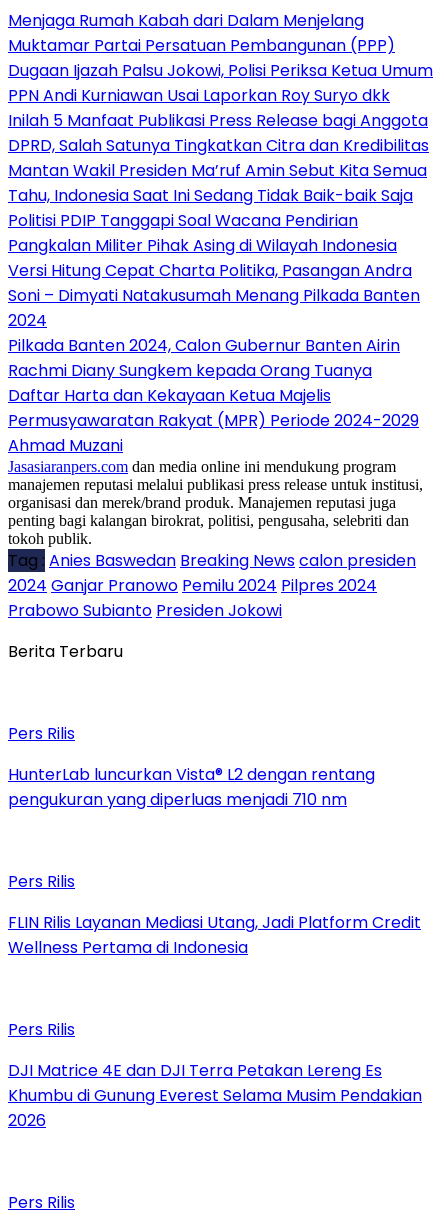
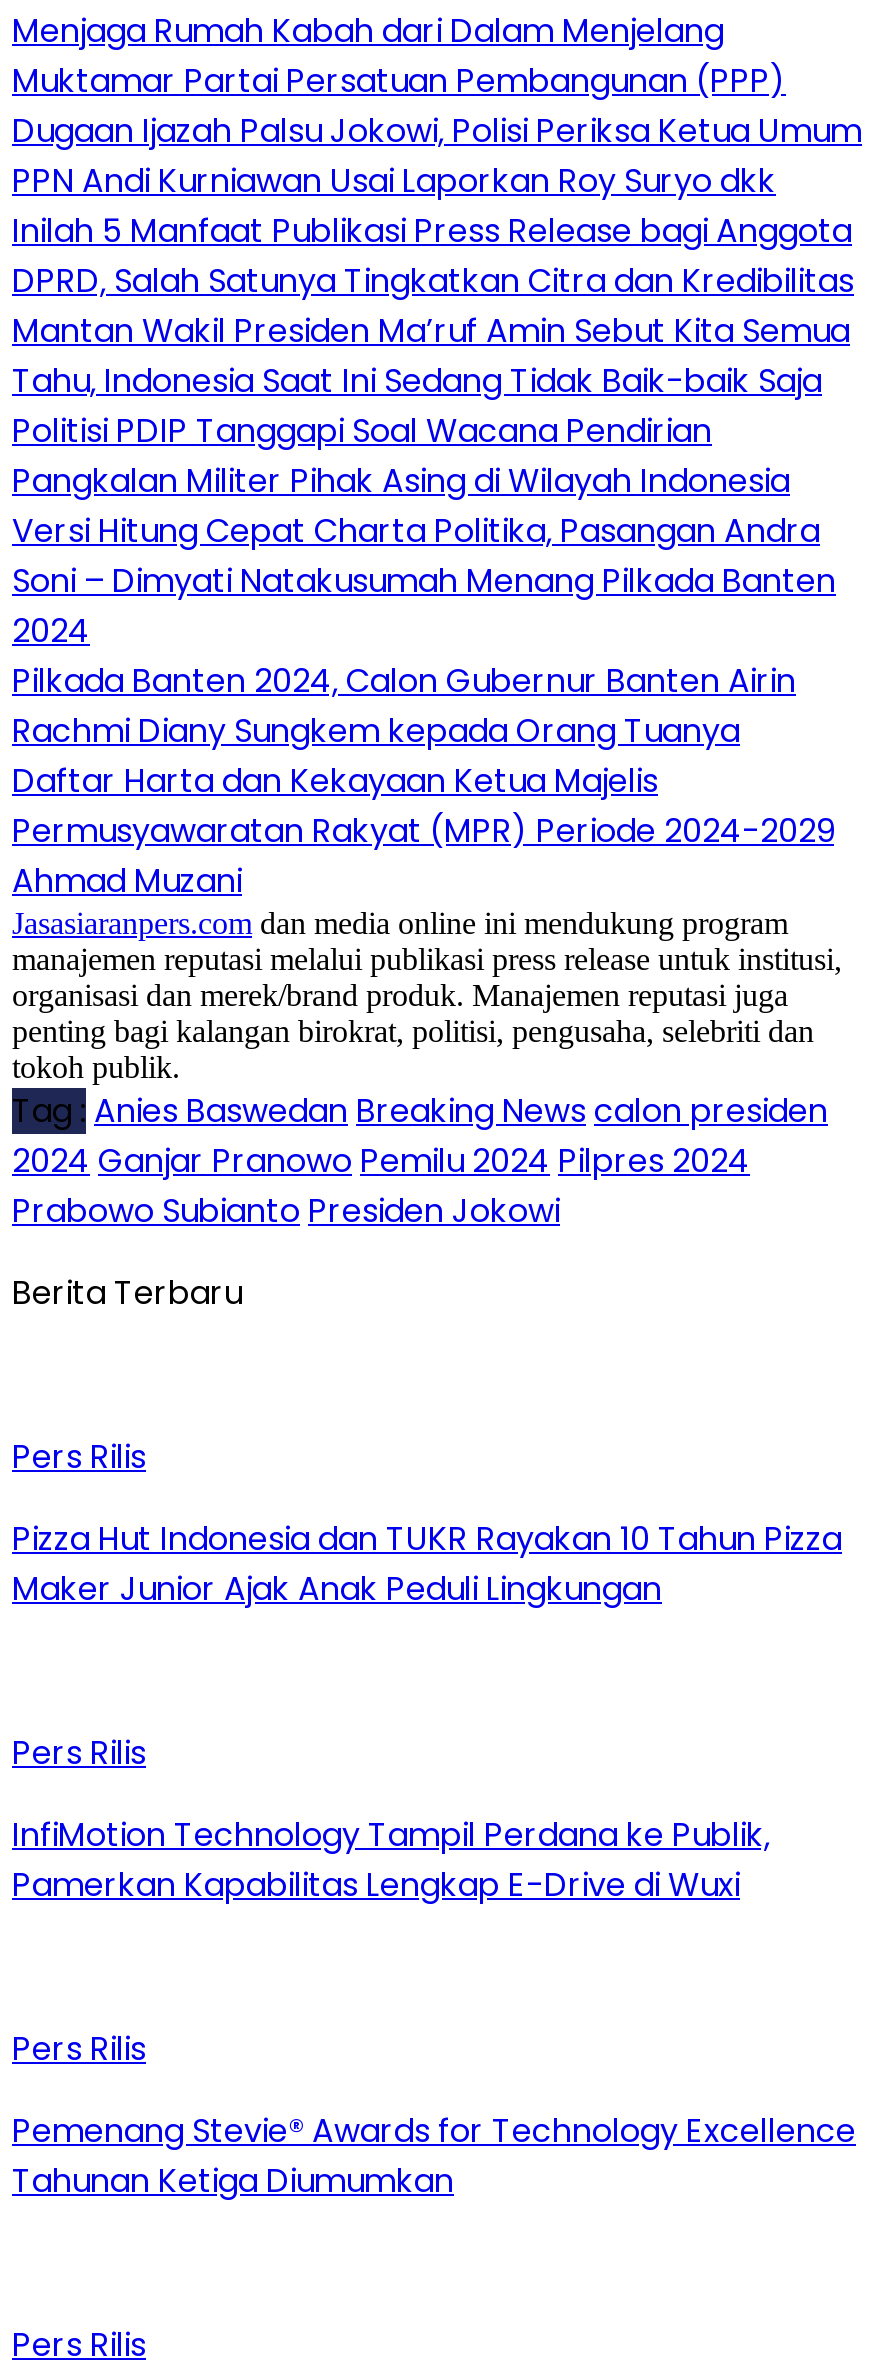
[8,763,375,811] HunterLab luncurkan Vista® L2 dengan rentang | pengukuran yang diperluas menjadi 710 nm -> [12,1517,842,1613] Pizza Hut Indonesia dan TUKR Rayakan 10 Tahun Pizza | Maker Junior Ajak Anak Peduli Lingkungan
[8,911,421,959] FLIN Rilis Layanan Mediasi Utang, Jadi Platform Credit | Wellness Pertama di Indonesia -> [12,1813,770,1909] InfiMotion Technology Tampil Perdana ke Publik, | Pamerkan Kapabilitas Lengkap E-Drive di Wuxi
[8,1059,422,1132] DJI Matrice 4E dan DJI Terra Petakan Lereng Es | Khumbu di Gunung Everest Selama Musim Pendakian | 2026 -> [12,2109,856,2205] Pemenang Stevie® Awards for Technology Excellence | Tahunan Ketiga Diumumkan

